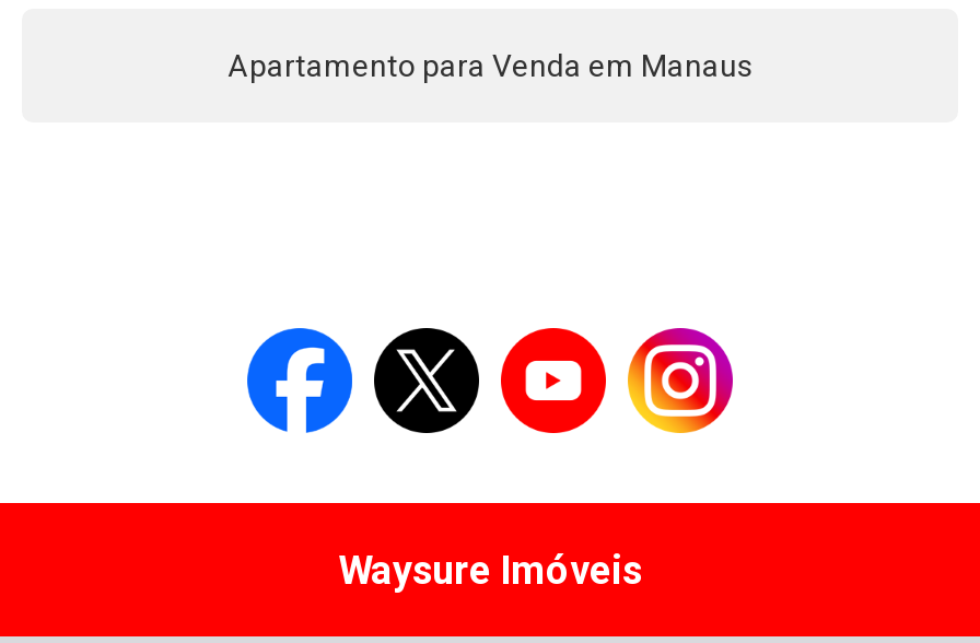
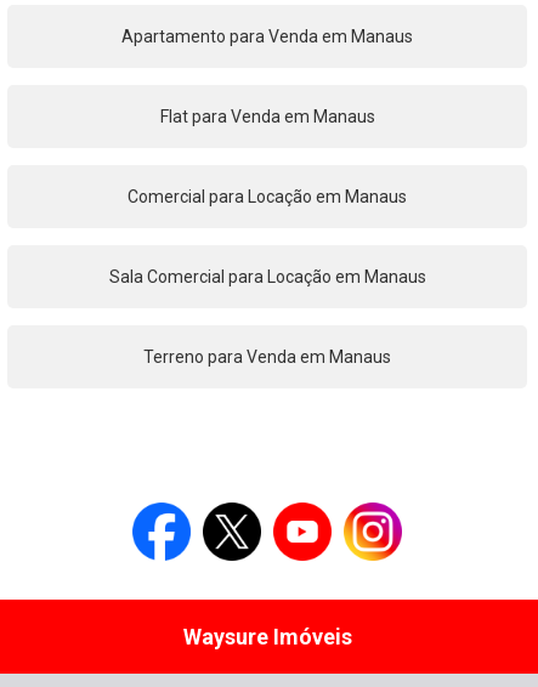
none -> [109,267,426,286] Sala Comercial para Locação em Manaus
none -> [128,187,407,206] Comercial para Locação em Manaus
none -> [143,347,391,367] Terreno para Venda em Manaus
none -> [160,107,375,126] Flat para Venda em Manaus

